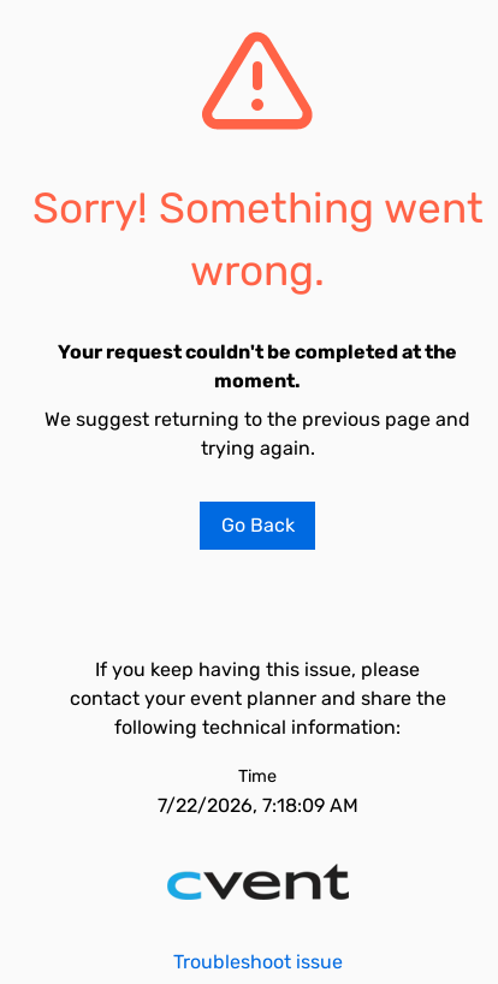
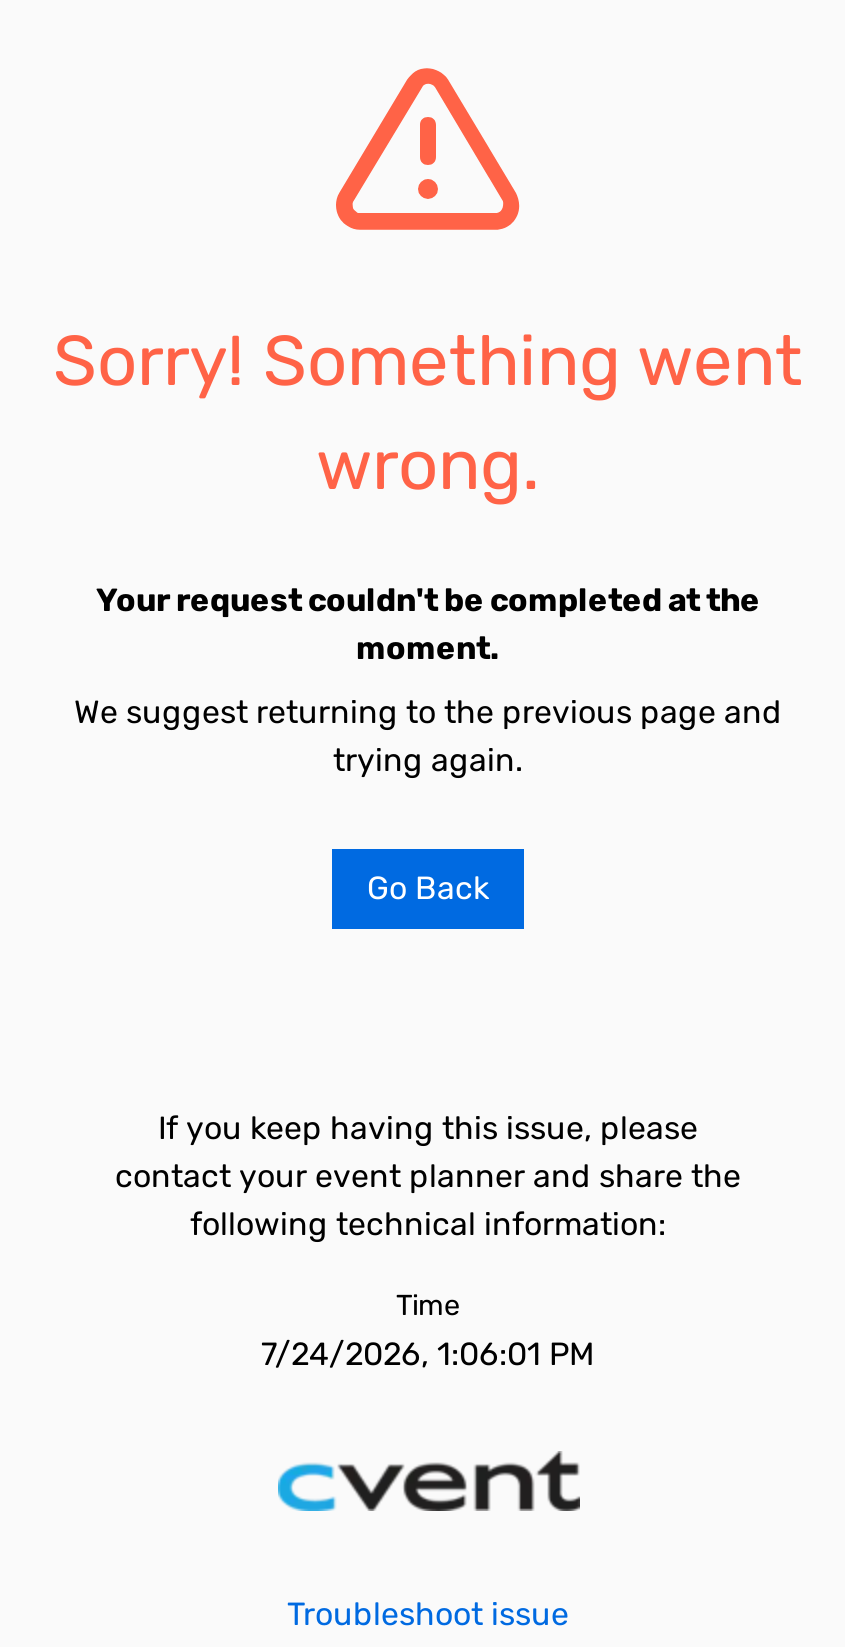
[157,794,358,817] 7/22/2026, 7:18:09 AM -> [261,1335,595,1373] 7/24/2026, 1:06:01 PM

